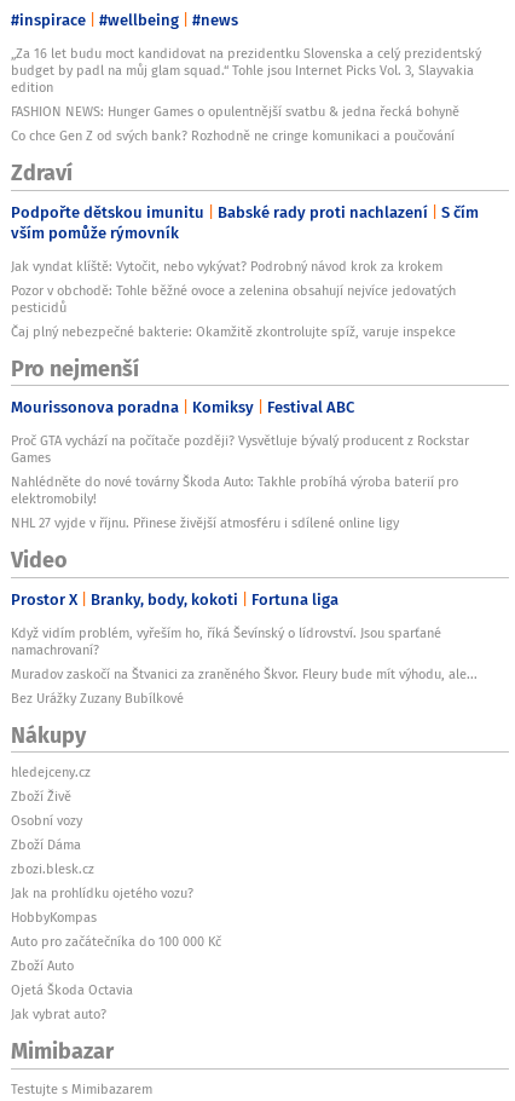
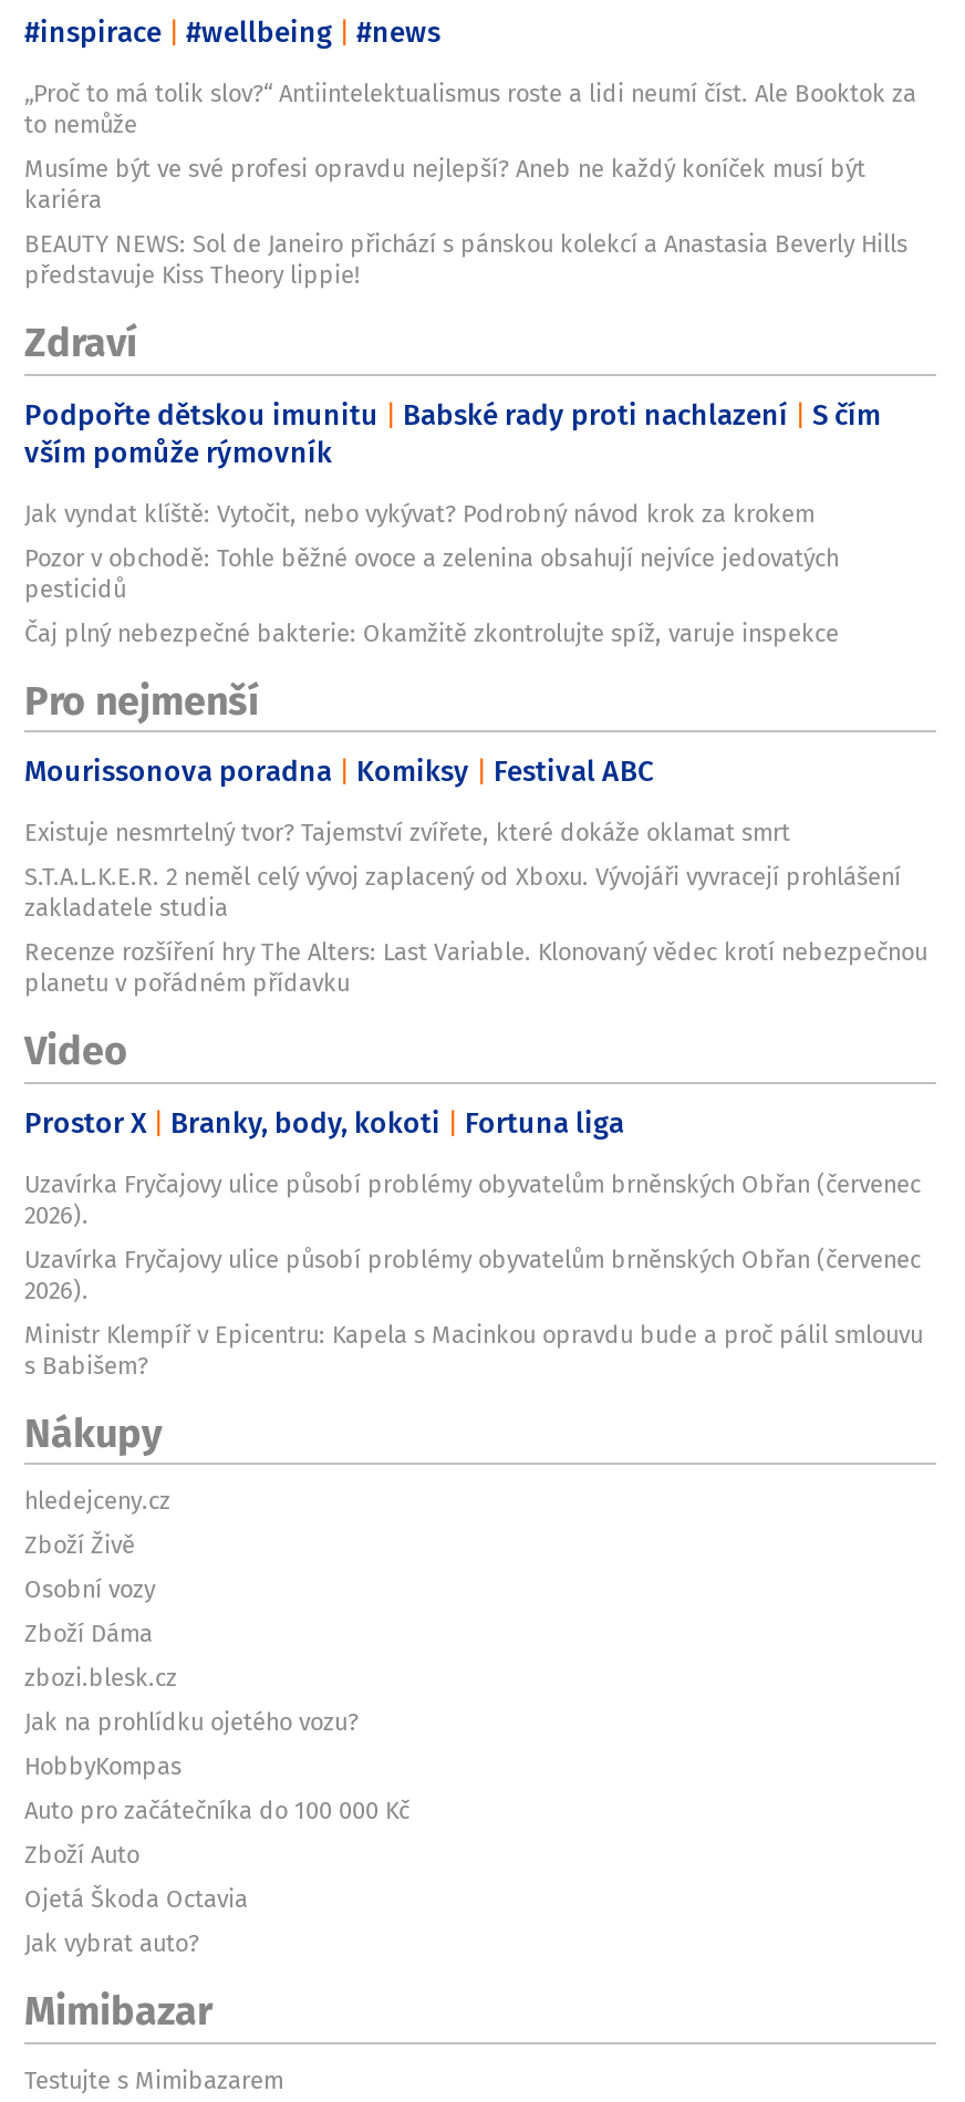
[11,44,481,146] „Za 16 let budu moct kandidovat na prezidentku Slovenska a celý prezidentský | budget by padl na můj glam squad.“ Tohle jsou Internet Picks Vol. 3, Slayvakia | edition | FASHION NEWS: Hunger Games o opulentnější svatbu & jedna řecká bohyně | Co chce Gen Z od svých bank? Rozhodně ne cringe komunikaci a poučování -> [24,76,916,293] „Proč to má tolik slov?“ Antiintelektualismus roste a lidi neumí číst. Ale Booktok za | to nemůže | Musíme být ve své profesi opravdu nejlepší? Aneb ne každý koníček musí být | kariéra | BEAUTY NEWS: Sol de Janeiro přichází s pánskou kolekcí a Anastasia Beverly Hills | představuje Kiss Theory lippie!
[11,431,469,533] Proč GTA vychází na počítače později? Vysvětluje bývalý producent z Rockstar | Games | Nahlédněte do nové továrny Škoda Auto: Takhle probíhá výroba baterií pro | elektromobily! | NHL 27 vyjde v říjnu. Přinese živější atmosféru i sdílené online ligy -> [24,815,927,1001] Existuje nesmrtelný tvor? Tajemství zvířete, které dokáže oklamat smrt | S.T.A.L.K.E.R. 2 neměl celý vývoj zaplacený od Xboxu. Vývojáři vyvracejí prohlášení | zakladatele studia | Recenze rozšíření hry The Alters: Last Variable. Klonovaný vědec krotí nebezpečnou | planetu v pořádném přídavku
[11,623,478,708] Když vidím problém, vyřeším ho, říká Ševínský o lídrovství. Jsou sparťané | namachrovaní? | Muradov zaskočí na Štvanici za zraněného Škvor. Fleury bude mít výhodu, ale... | Bez Urážky Zuzany Bubílkové -> [24,1166,923,1383] Uzavírka Fryčajovy ulice působí problémy obyvatelům brněnských Obřan (červenec | 2026). | Uzavírka Fryčajovy ulice působí problémy obyvatelům brněnských Obřan (červenec | 2026). | Ministr Klempíř v Epicentru: Kapela s Macinkou opravdu bude a proč pálil smlouvu | s Babišem?

